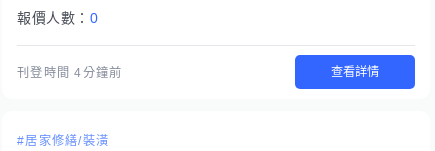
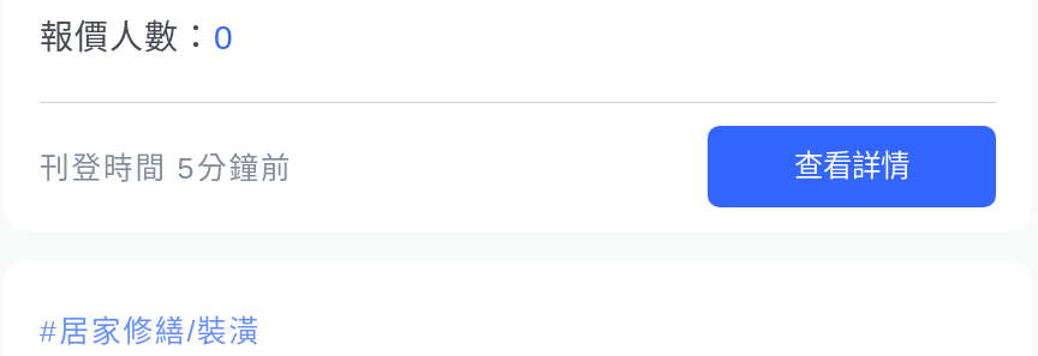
[17,66,122,80] 刊登時間4分鐘前 -> [40,152,292,186] 刊登時間5分鐘前

